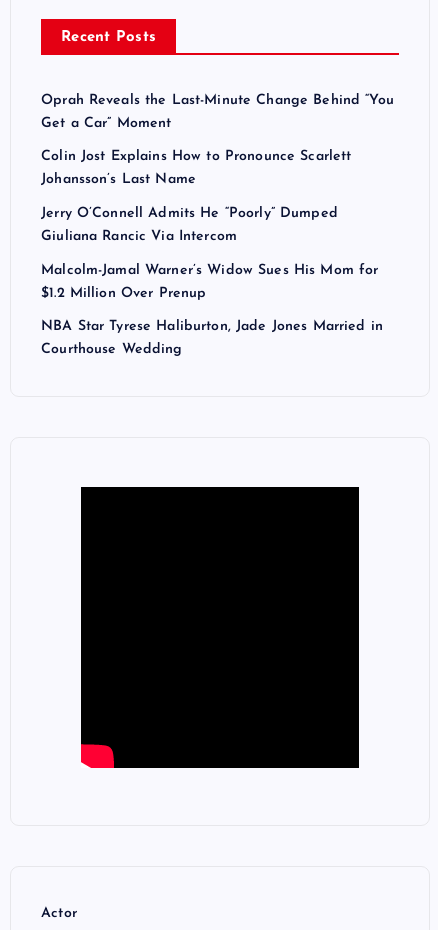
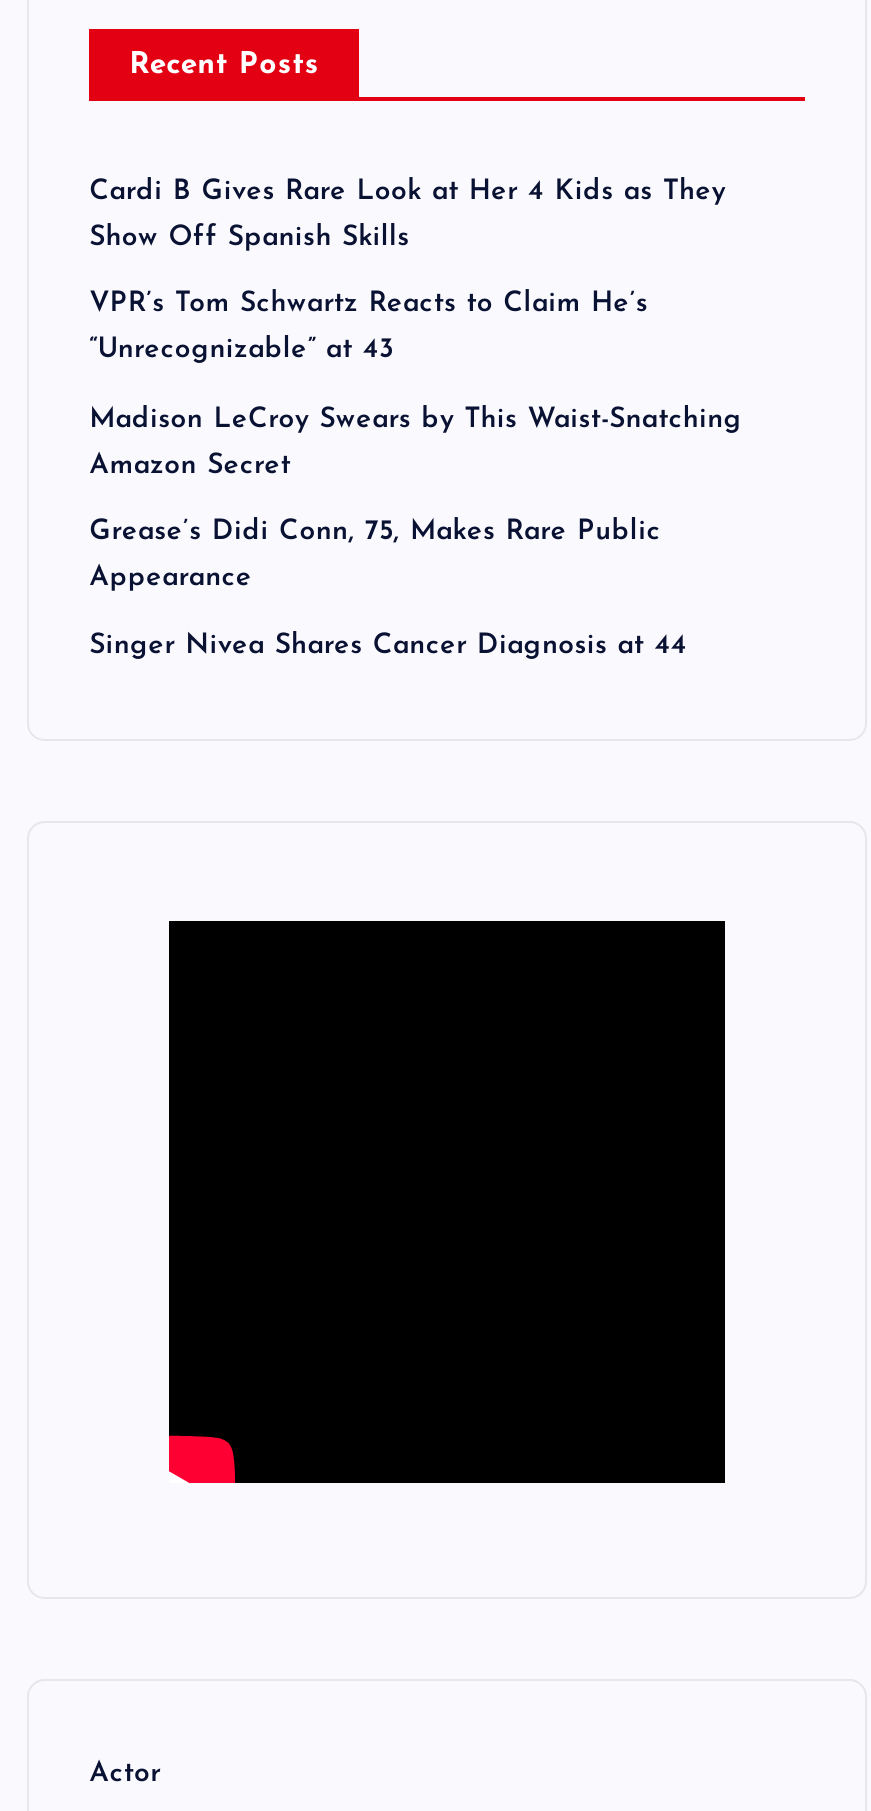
[41,93,394,357] Oprah Reveals the Last-Minute Change Behind “You | Get a Car” Moment | Colin Jost Explains How to Pronounce Scarlett | Johansson’s Last Name | Jerry O’Connell Admits He “Poorly” Dumped | Giuliana Rancic Via Intercom | Malcolm-Jamal Warner’s Widow Sues His Mom for | $1.2 Million Over Prenup | NBA Star Tyrese Haliburton, Jade Jones Married in | Courthouse Wedding -> [89,177,742,660] Cardi B Gives Rare Look at Her 4 Kids as They | Show Off Spanish Skills | VPR’s Tom Schwartz Reacts to Claim He’s | “Unrecognizable” at 43 | Madison LeCroy Swears by This Waist-Snatching | Amazon Secret | Grease’s Didi Conn, 75, Makes Rare Public | Appearance | Singer Nivea Shares Cancer Diagnosis at 44

